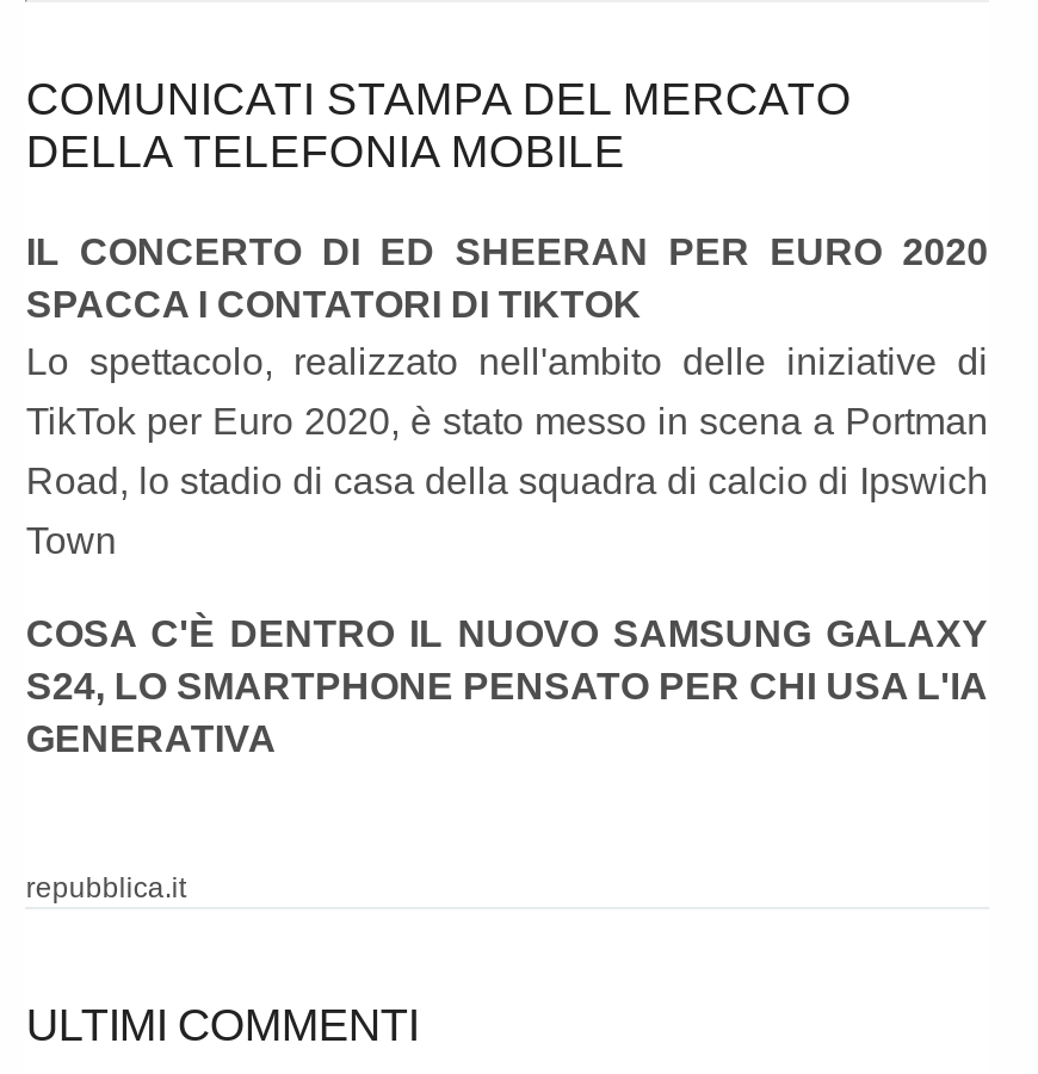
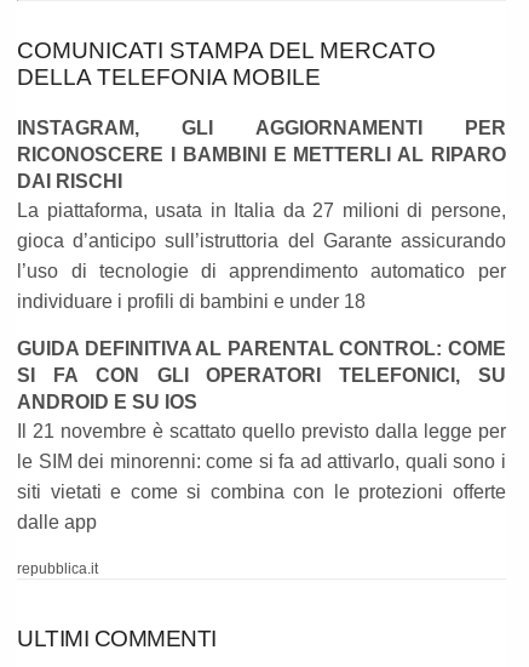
[26,232,988,760] IL CONCERTO DI ED SHEERAN PER EURO 2020 | SPACCA I CONTATORI DI TIKTOK | Lo spettacolo, realizzato nell'ambito delle iniziative di | TikTok per Euro 2020, è stato messo in scena a Portman | Road, lo stadio di casa della squadra di calcio di Ipswich | Town | COSA C'È DENTRO IL NUOVO SAMSUNG GALAXY | S24, LO SMARTPHONE PENSATO PER CHI USA L'IA | GENERATIVA -> [17,118,506,533] INSTAGRAM, GLI AGGIORNAMENTI PER | RICONOSCERE I BAMBINI E METTERLI AL RIPARO | DAI RISCHI | La piattaforma, usata in Italia da 27 milioni di persone, | gioca d’anticipo sull’istruttoria del Garante assicurando | l’uso di tecnologie di apprendimento automatico per | individuare i profili di bambini e under 18 | GUIDA DEFINITIVA AL PARENTAL CONTROL: COME | SI FA CON GLI OPERATORI TELEFONICI, SU | ANDROID E SU IOS | Il 21 novembre è scattato quello previsto dalla legge per | le SIM dei minorenni: come si fa ad attivarlo, quali sono i | siti vietati e come si combina con le protezioni offerte | dalle app

